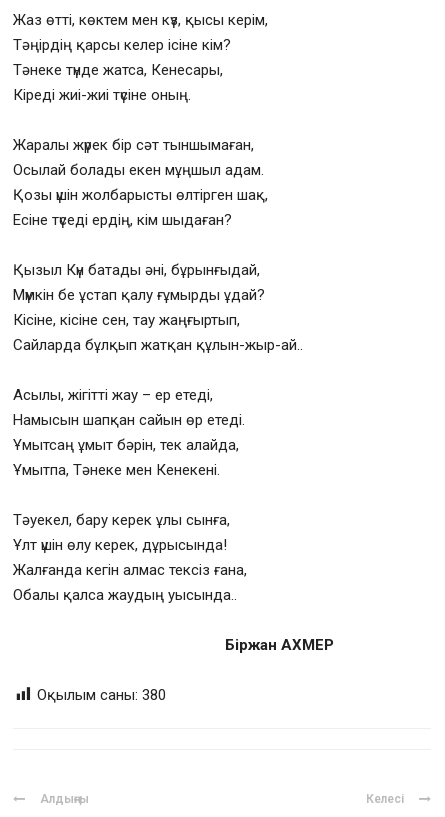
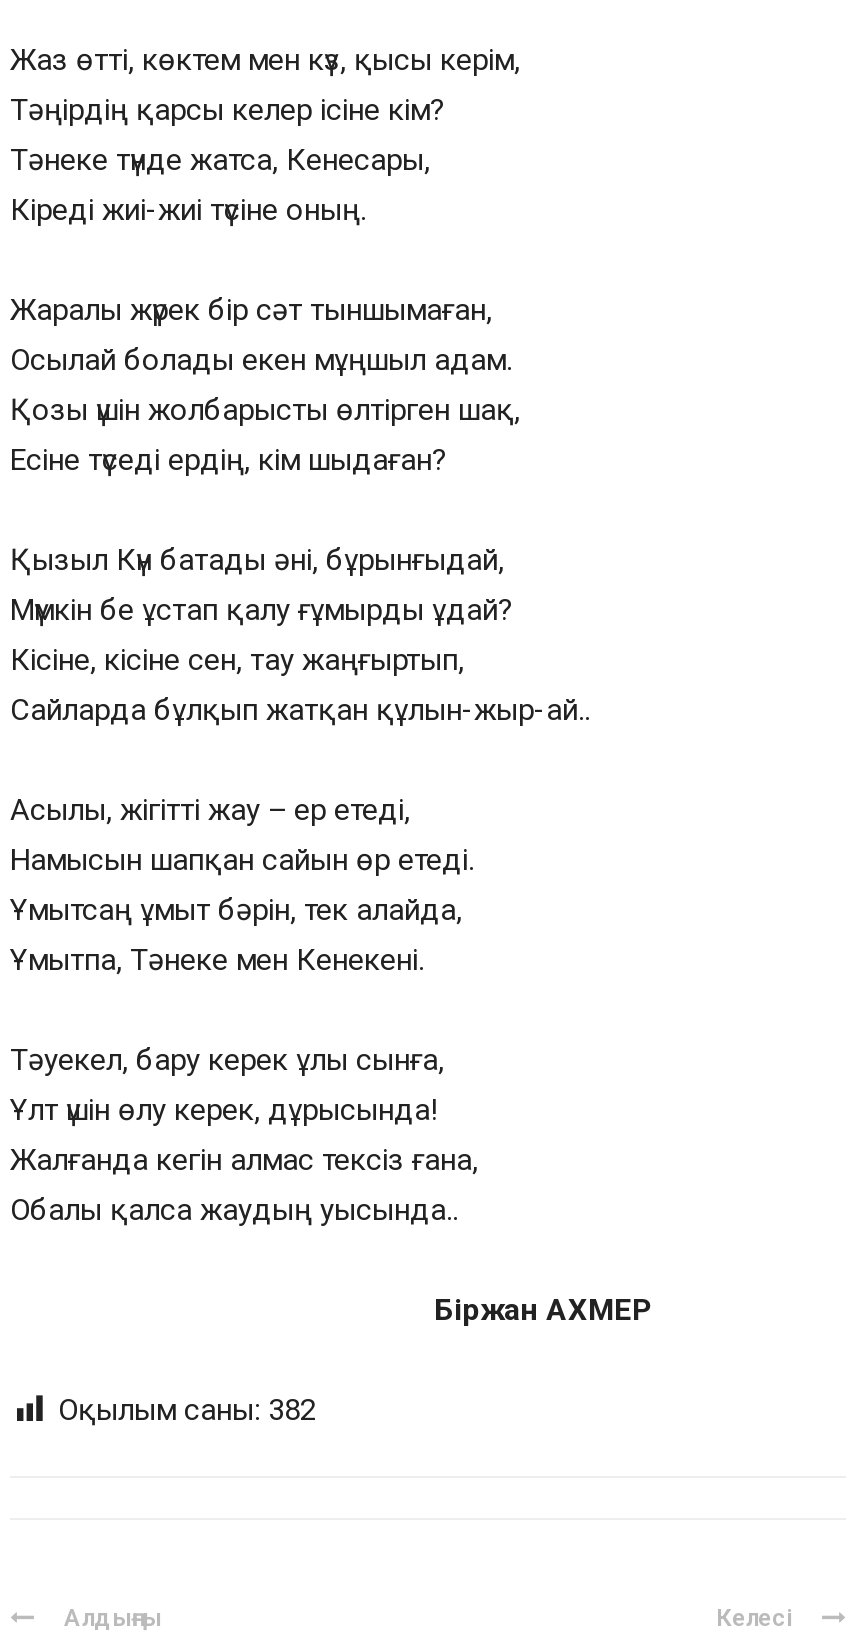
[37,686,166,704] Оқылым саны: 380 -> [58,1392,316,1428] Оқылым саны: 382

